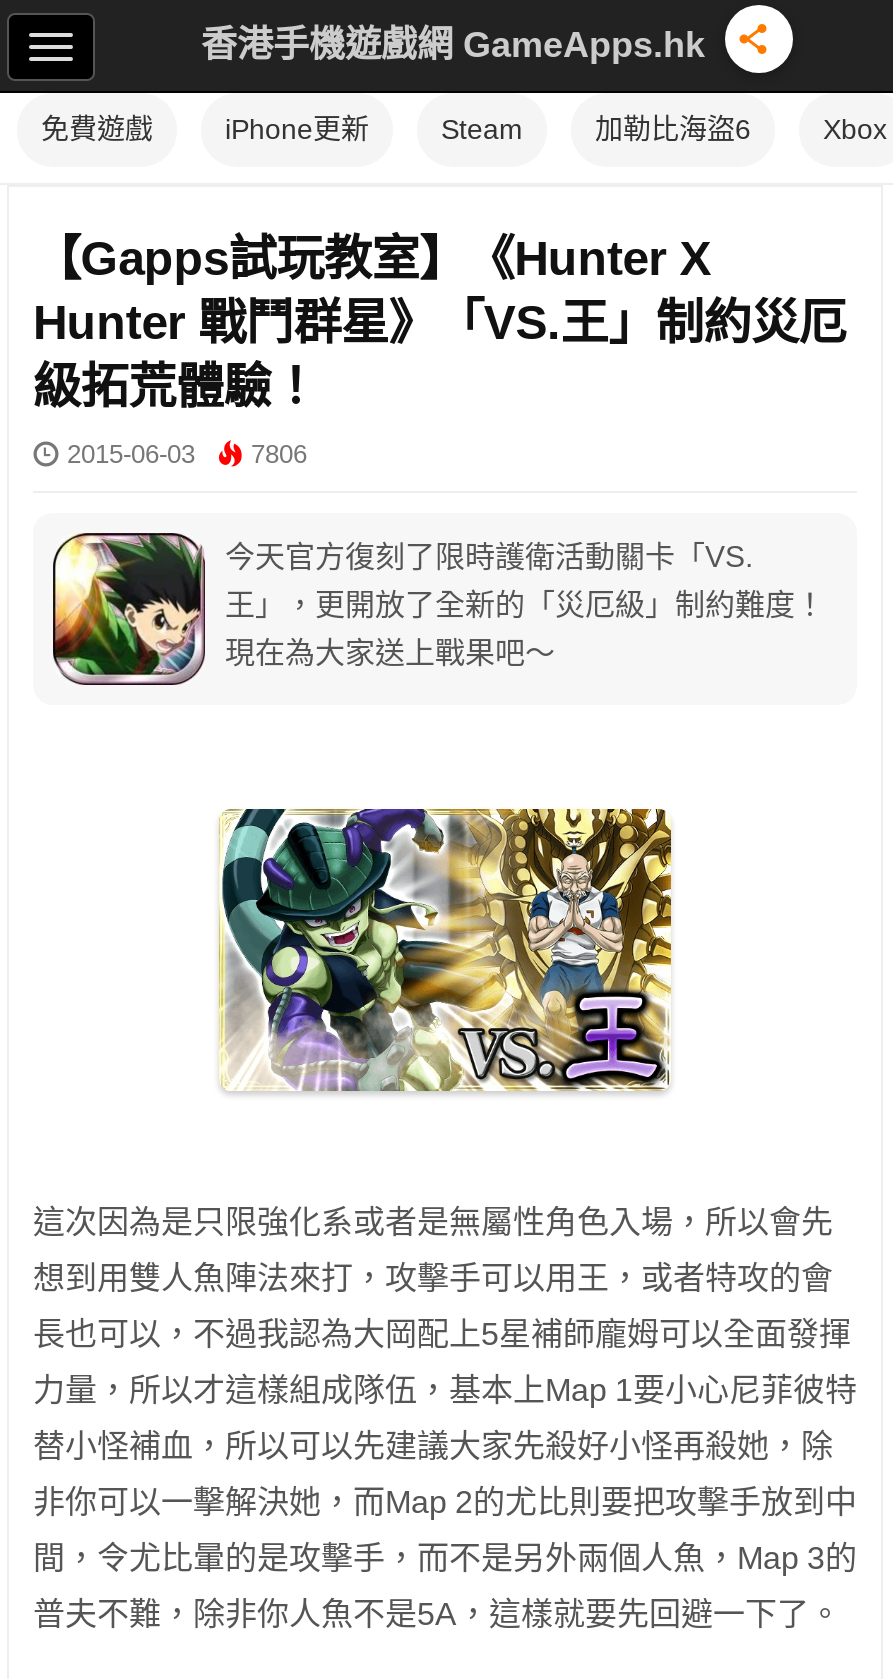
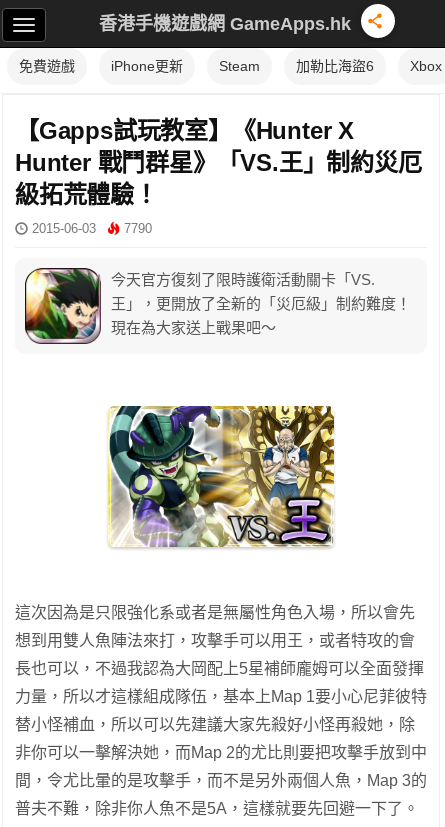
[67,439,307,469] 2015-06-03 7806 -> [32,221,152,236] 2015-06-03 7790

